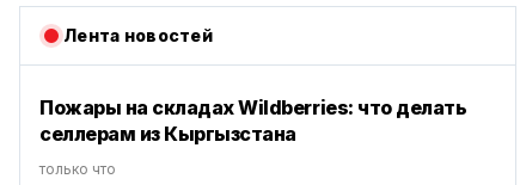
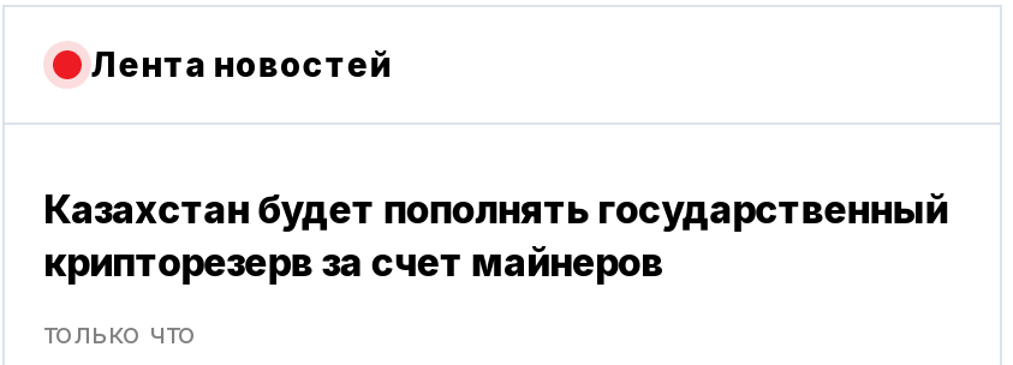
[39,96,467,146] Пожары на складах Wildberries: что делать | селлерам из Кыргызстана -> [43,185,948,286] Казахстан будет пополнять государственный | крипторезерв за счет майнеров

